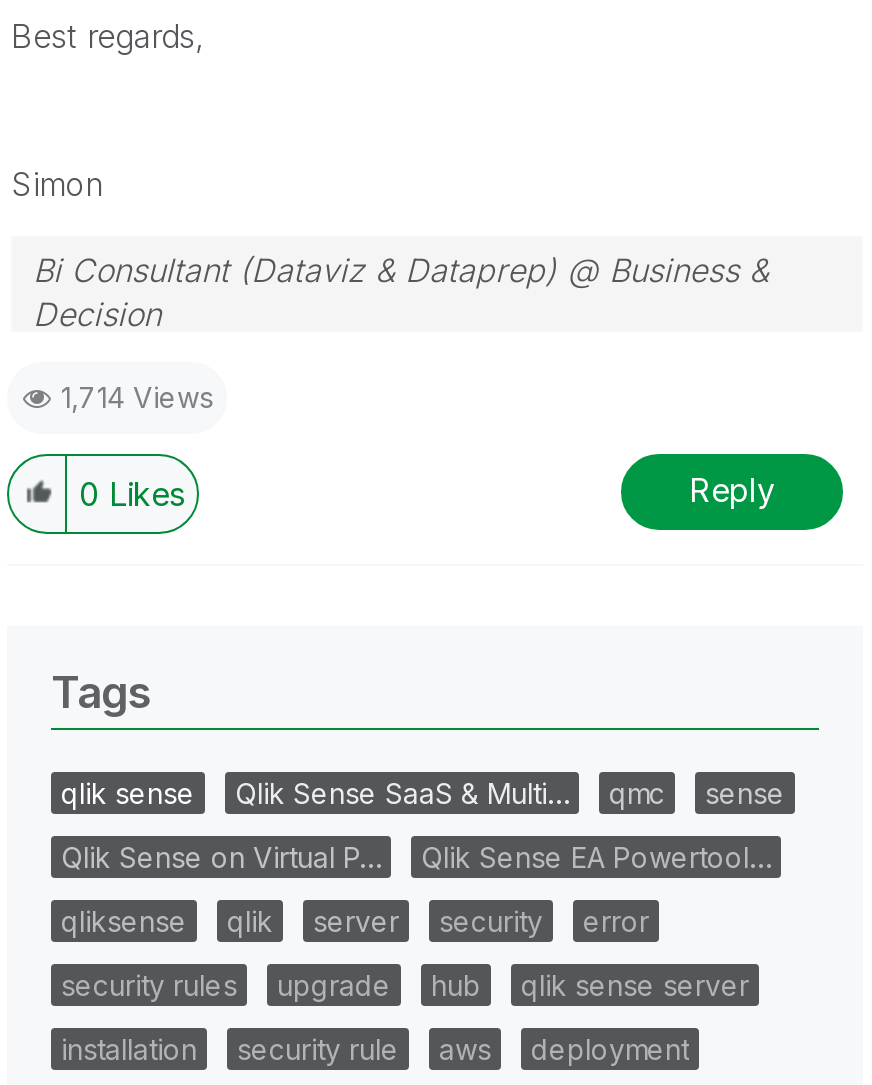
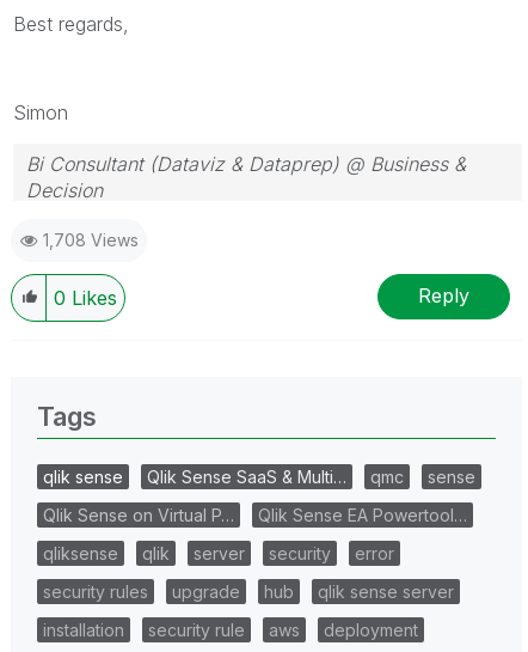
[61,379,213,413] 1,714 Views -> [43,229,139,249] 1,708 Views

